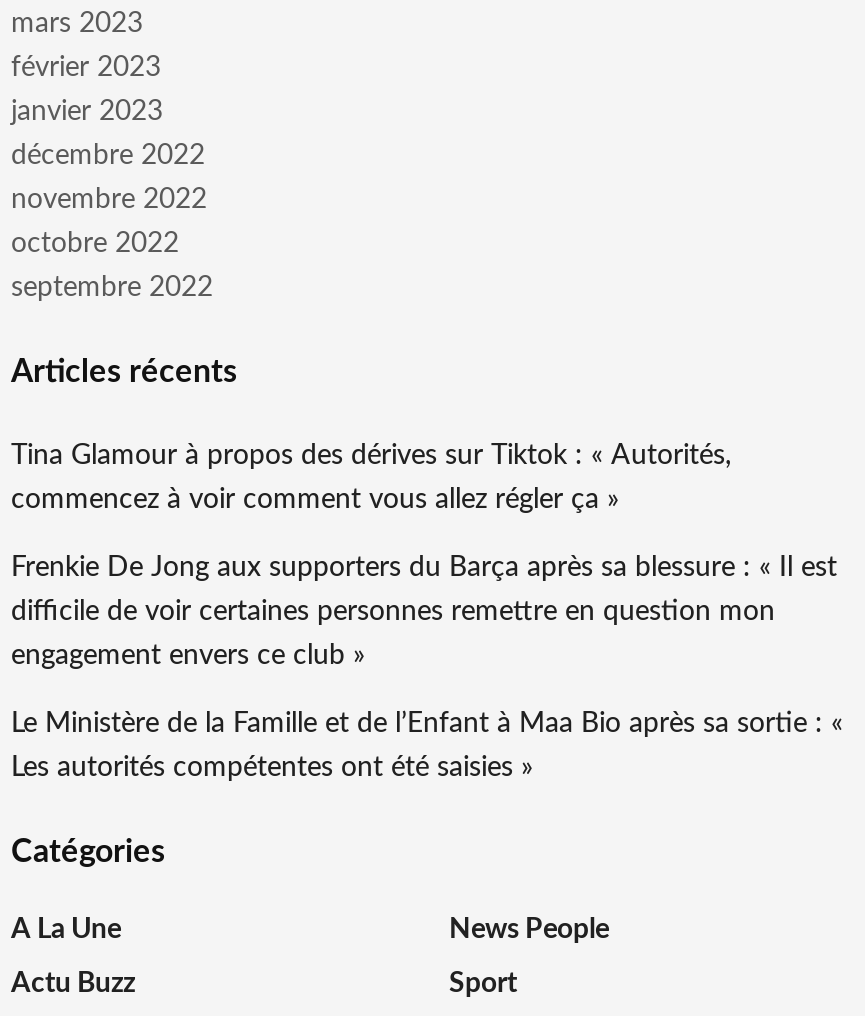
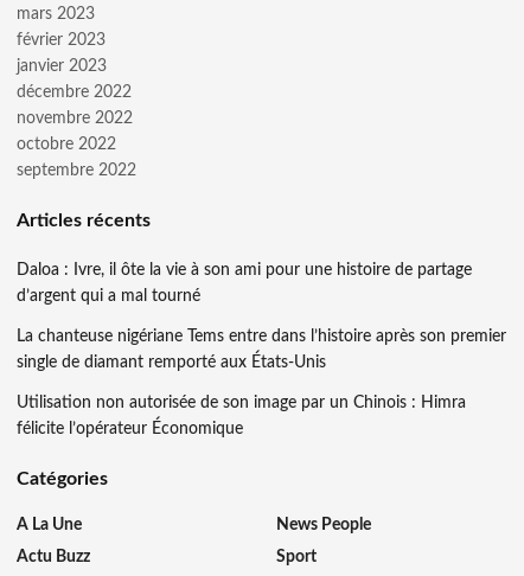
[11,441,843,781] Tina Glamour à propos des dérives sur Tiktok : « Autorités, | commencez à voir comment vous allez régler ça » | Frenkie De Jong aux supporters du Barça après sa blessure : « Il est | difficile de voir certaines personnes remettre en question mon | engagement envers ce club » | Le Ministère de la Famille et de l’Enfant à Maa Bio après sa sortie : « | Les autorités compétentes ont été saisies » -> [17,261,506,437] Daloa : Ivre, il ôte la vie à son ami pour une histoire de partage | d’argent qui a mal tourné | La chanteuse nigériane Tems entre dans l’histoire après son premier | single de diamant remporté aux États-Unis | Utilisation non autorisée de son image par un Chinois : Himra | félicite l’opérateur Économique

